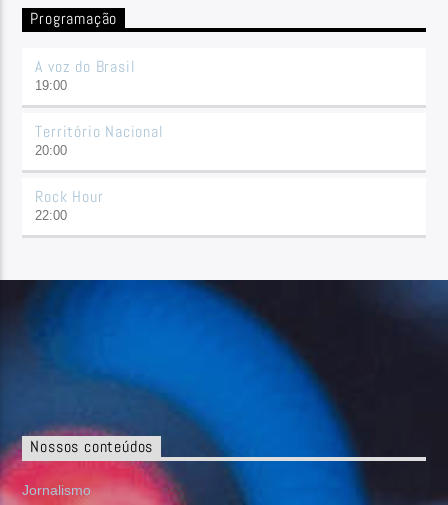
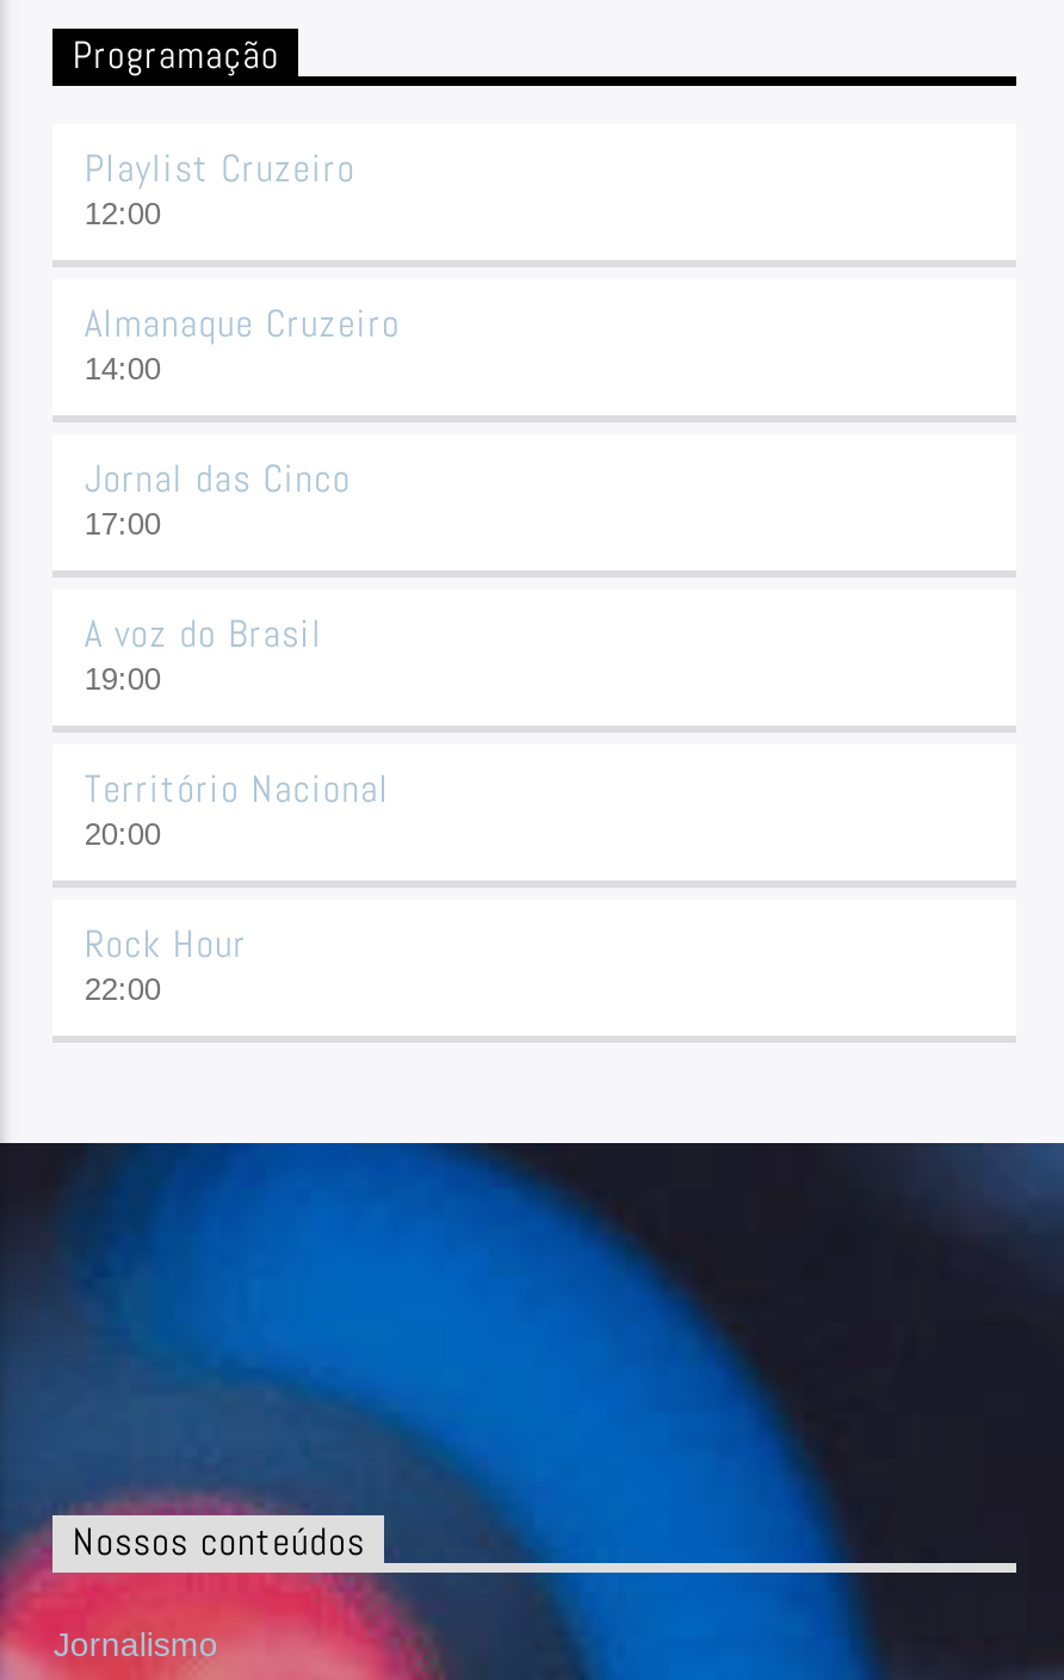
none -> [84,144,400,542] Playlist Cruzeiro | 12:00 | Almanaque Cruzeiro | 14:00 | Jornal das Cinco | 17:00

